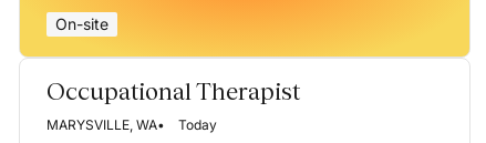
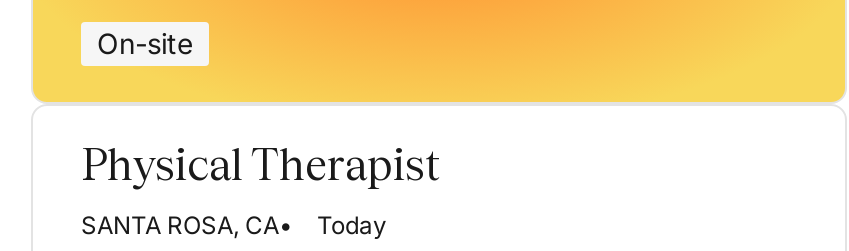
[46,76,300,133] Occupational Therapist | MARYSVILLE, WA -> [81,138,439,240] Physical Therapist | SANTA ROSA, CA

